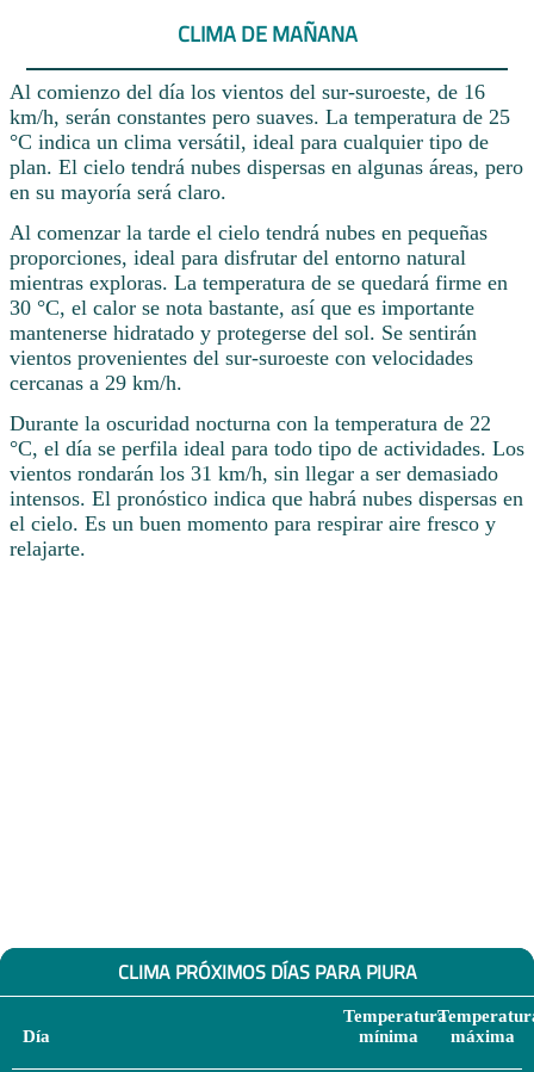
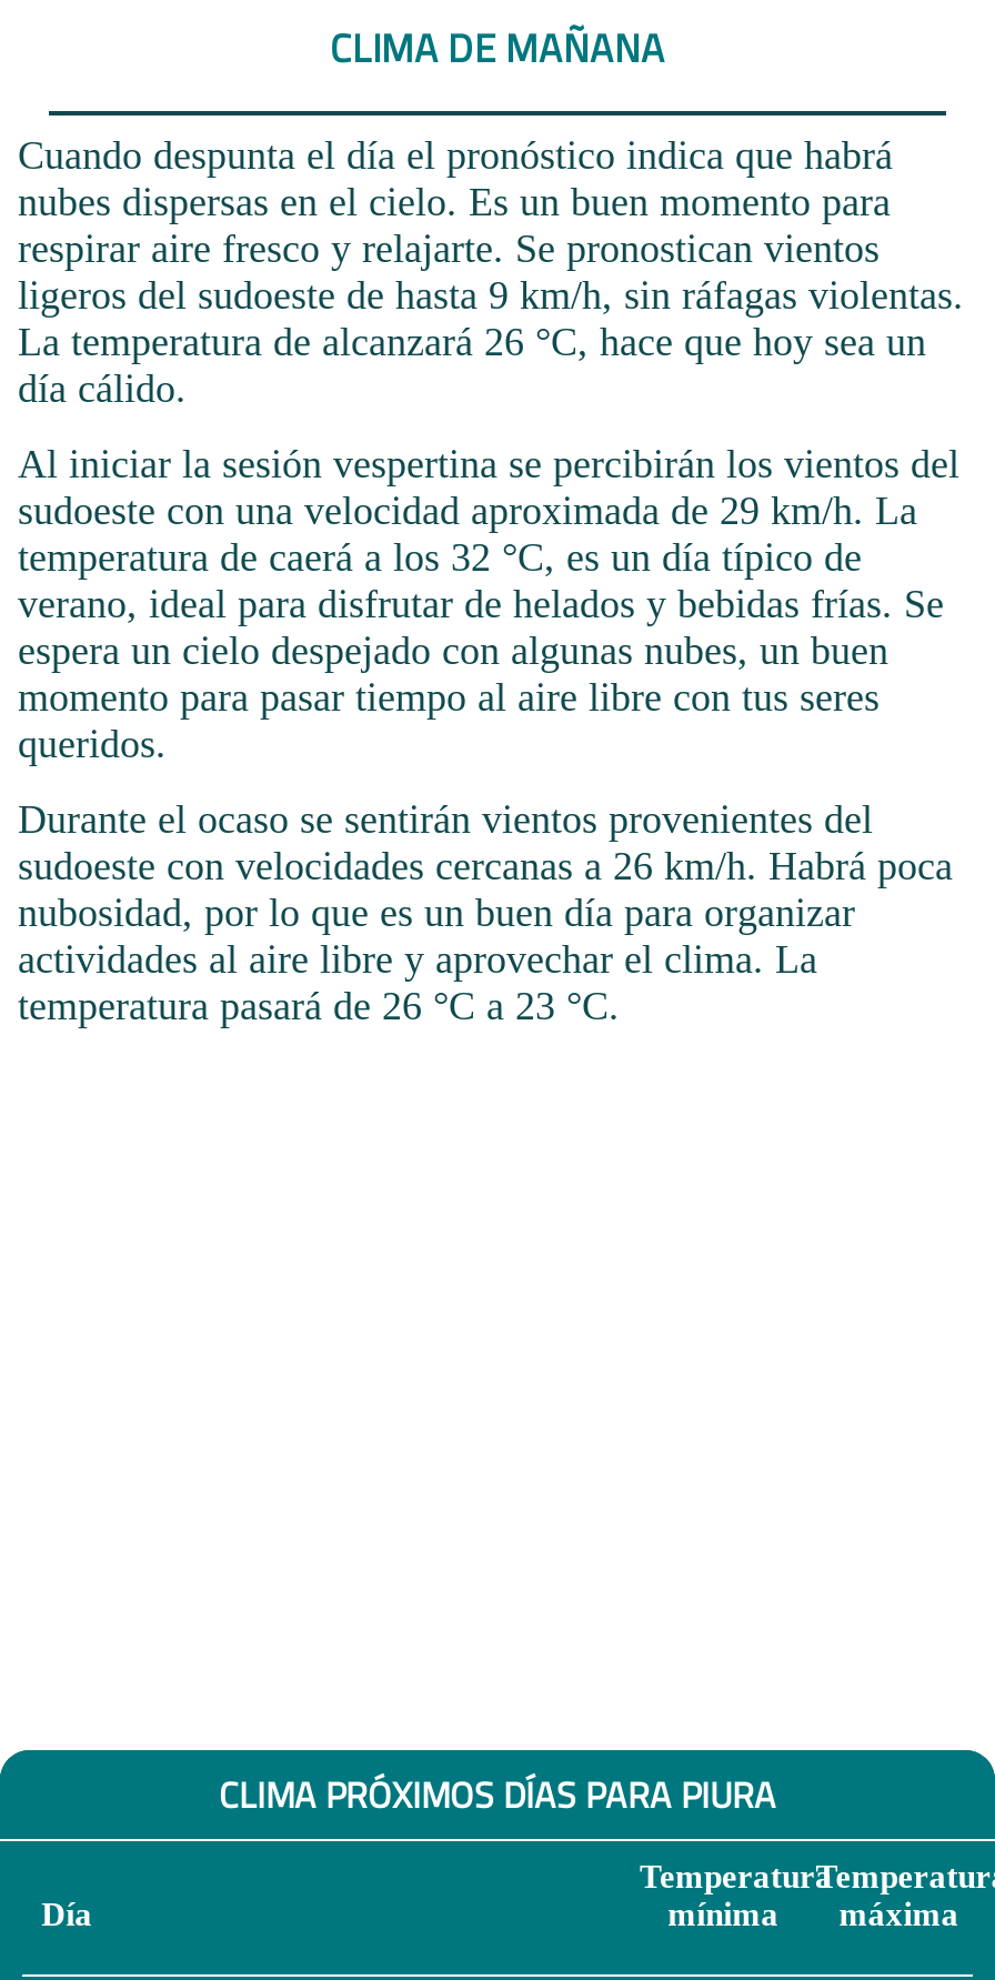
[10,80,523,204] Al comienzo del día los vientos del sur-suroeste, de 16 | km/h, serán constantes pero suaves. La temperatura de 25 | °C indica un clima versátil, ideal para cualquier tipo de | plan. El cielo tendrá nubes dispersas en algunas áreas, pero | en su mayoría será claro. -> [18,133,964,411] Cuando despunta el día el pronóstico indica que habrá | nubes dispersas en el cielo. Es un buen momento para | respirar aire fresco y relajarte. Se pronostican vientos | ligeros del sudoeste de hasta 9 km/h, sin ráfagas violentas. | La temperatura de alcanzará 26 °C, hace que hoy sea un | día cálido.
[10,220,508,394] Al comenzar la tarde el cielo tendrá nubes en pequeñas | proporciones, ideal para disfrutar del entorno natural | mientras exploras. La temperatura de se quedará firme en | 30 °C, el calor se nota bastante, así que es importante | mantenerse hidratado y protegerse del sol. Se sentirán | vientos provenientes del sur-suroeste con velocidades | cercanas a 29 km/h. -> [18,442,959,766] Al iniciar la sesión vespertina se percibirán los vientos del | sudoeste con una velocidad aproximada de 29 km/h. La | temperatura de caerá a los 32 °C, es un día típico de | verano, ideal para disfrutar de helados y bebidas frías. Se | espera un cielo despejado con algunas nubes, un buen | momento para pasar tiempo al aire libre con tus seres | queridos.
[10,411,524,560] Durante la oscuridad nocturna con la temperatura de 22 | °C, el día se perfila ideal para todo tipo de actividades. Los | vientos rondarán los 31 km/h, sin llegar a ser demasiado | intensos. El pronóstico indica que habrá nubes dispersas en | el cielo. Es un buen momento para respirar aire fresco y | relajarte. -> [18,796,953,1027] Durante el ocaso se sentirán vientos provenientes del | sudoeste con velocidades cercanas a 26 km/h. Habrá poca | nubosidad, por lo que es un buen día para organizar | actividades al aire libre y aprovechar el clima. La | temperatura pasará de 26 °C a 23 °C.

